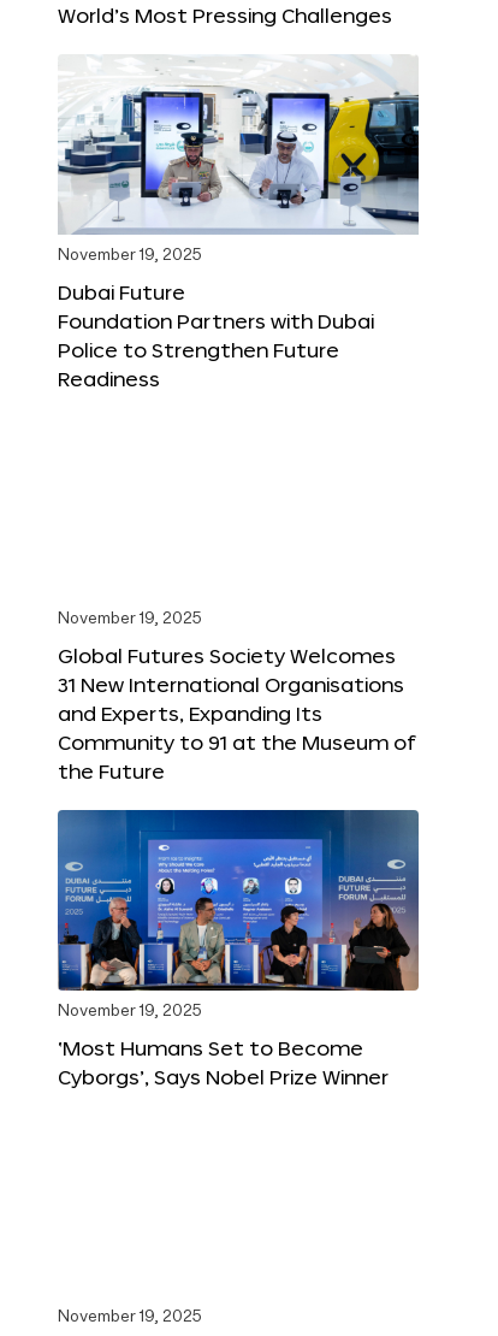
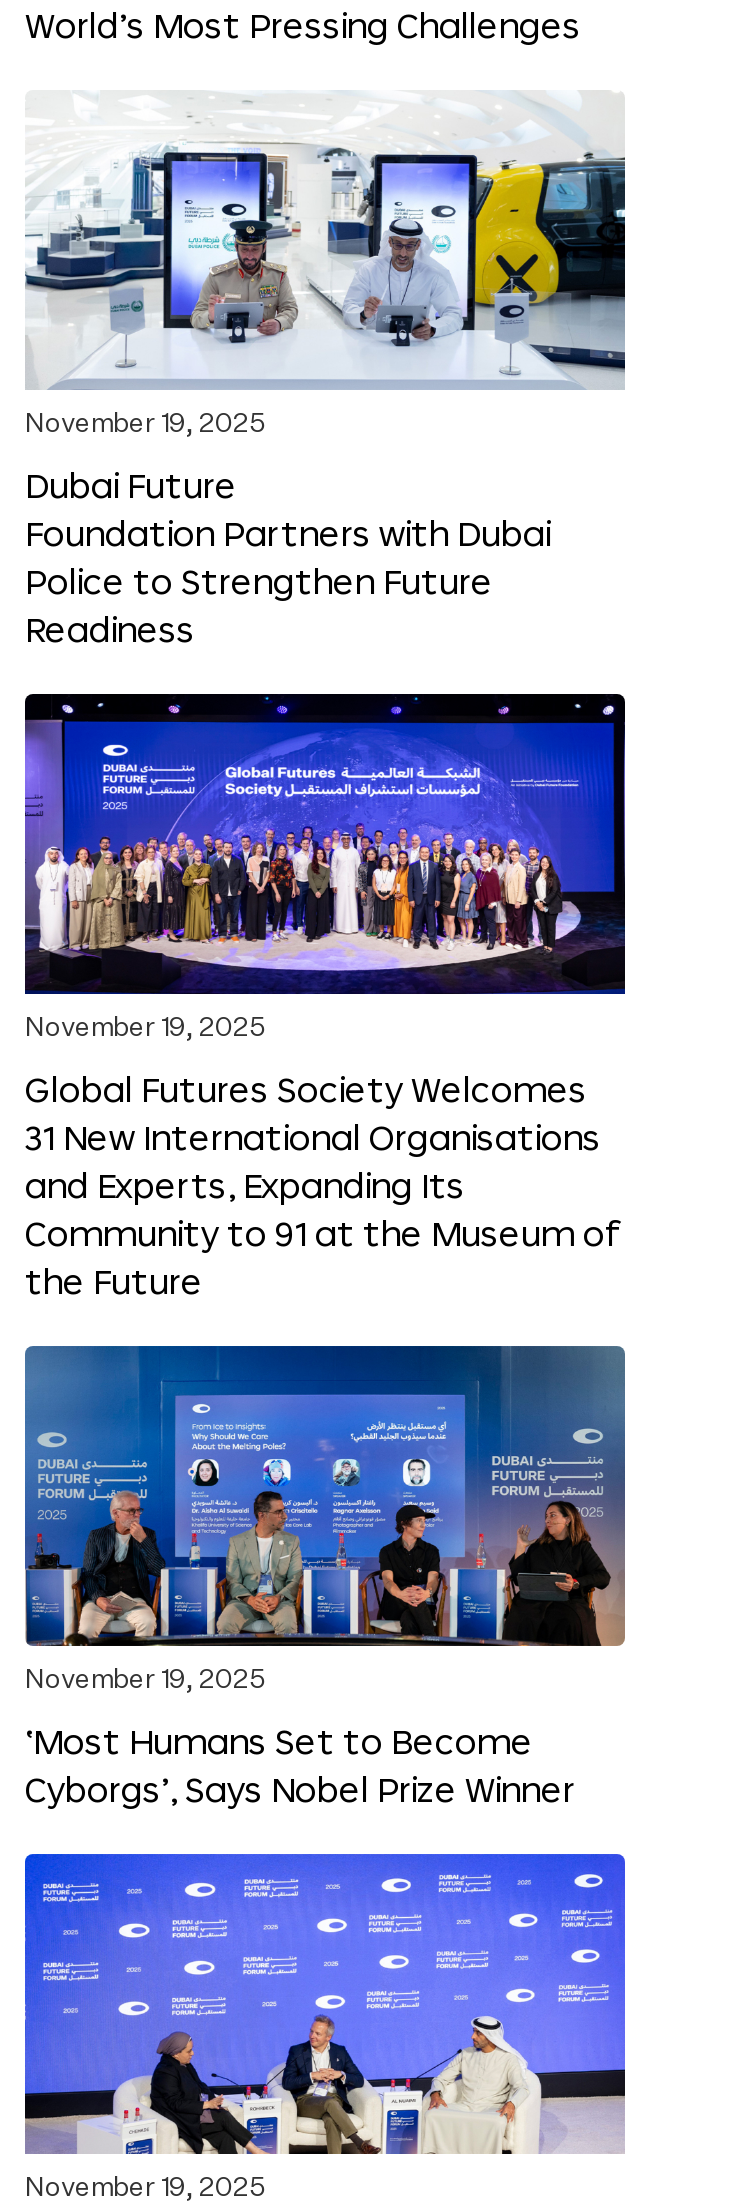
none -> [23,692,627,996] [image]
none -> [23,1852,627,2156] [image]

